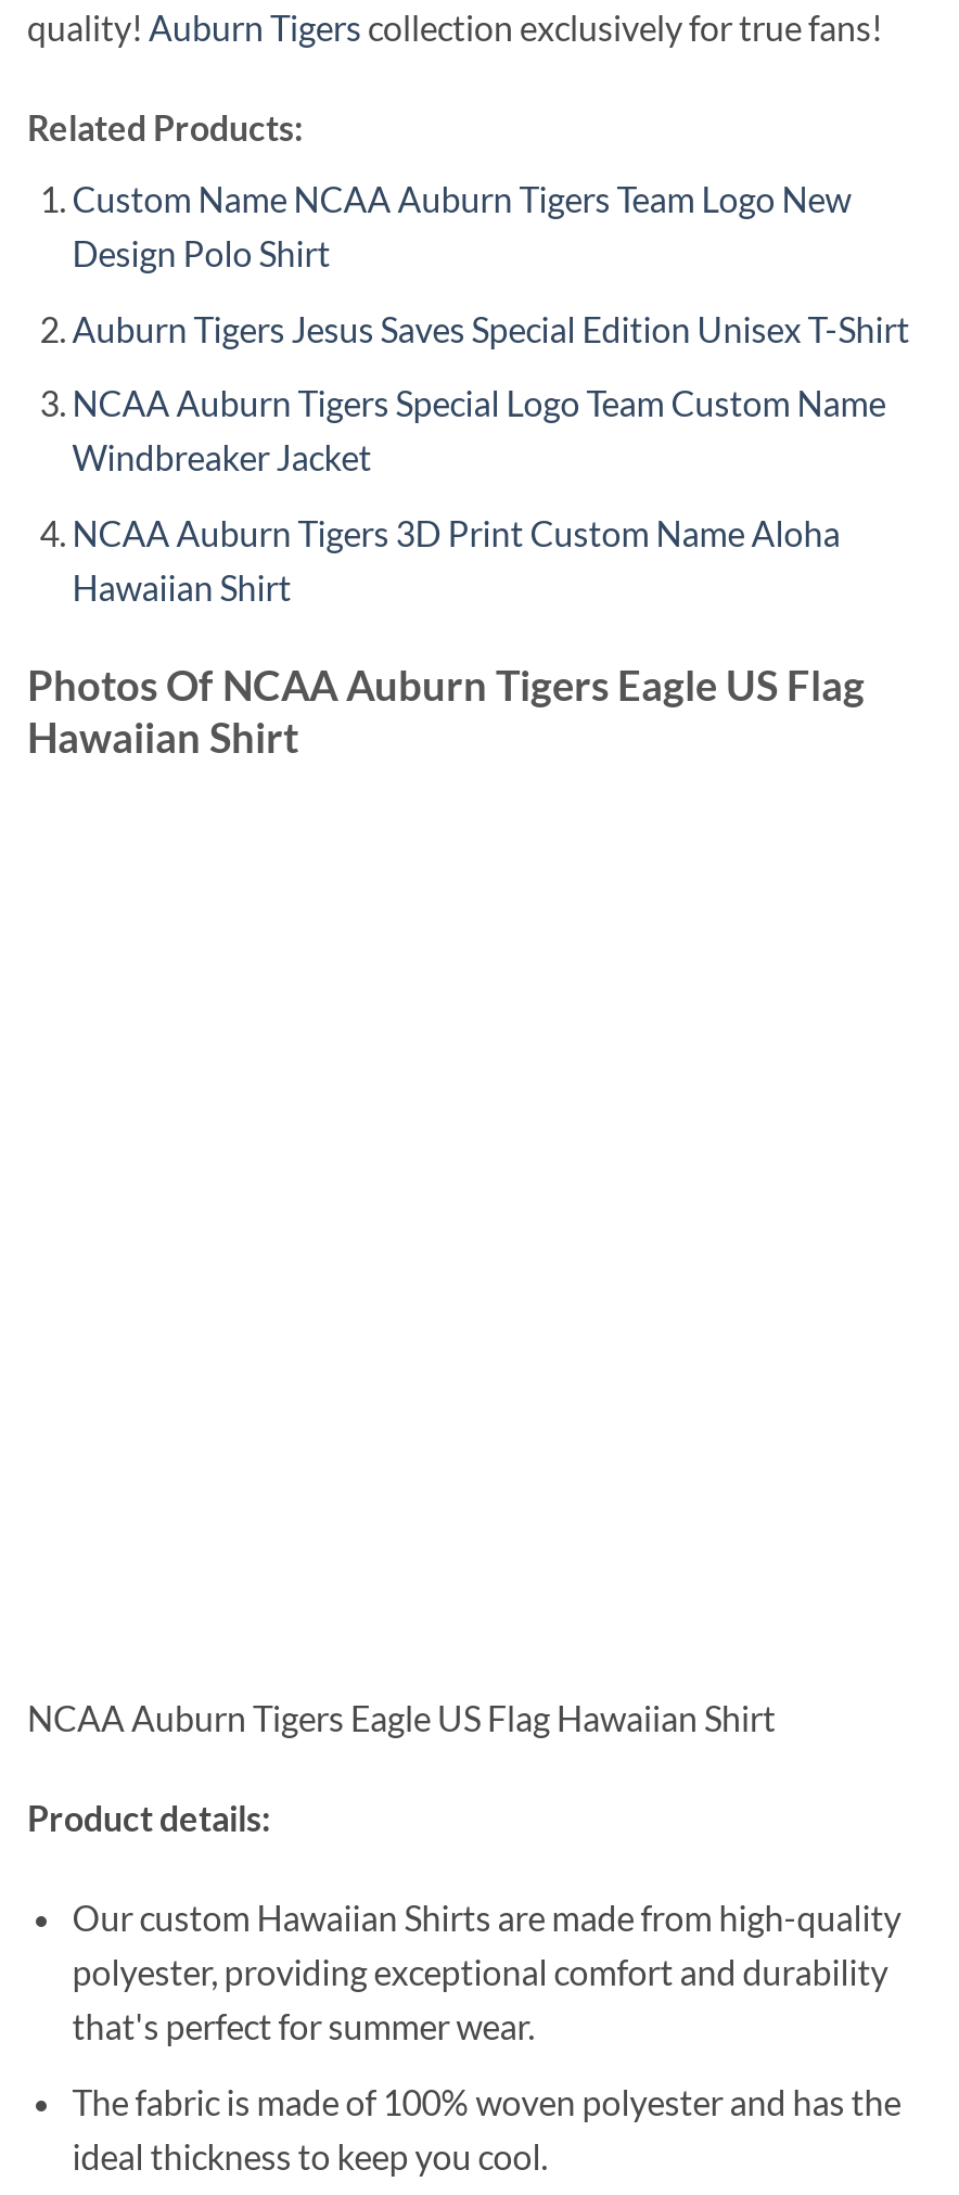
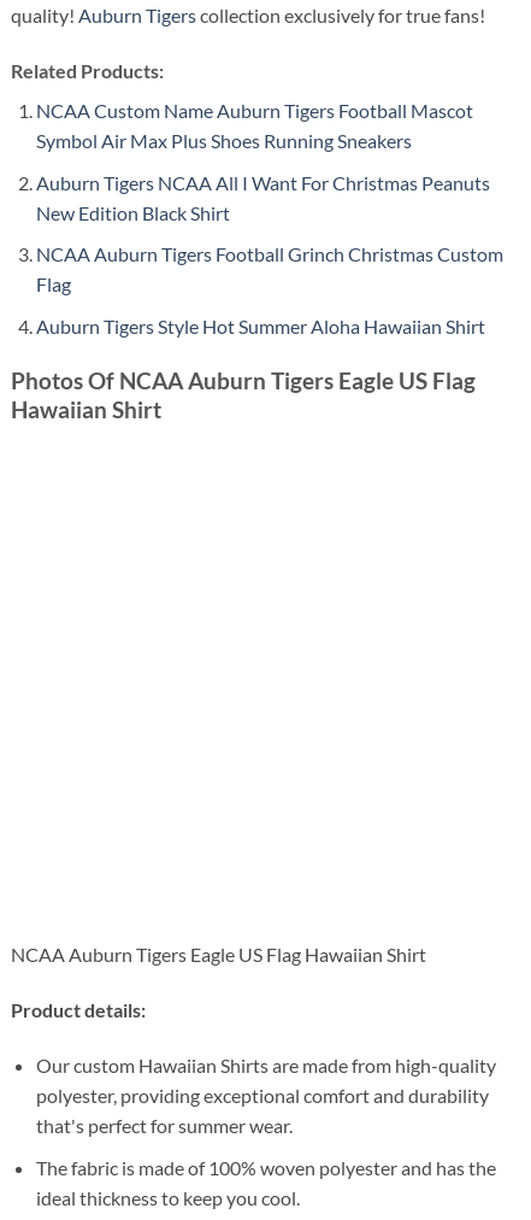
[72,178,851,274] Custom Name NCAA Auburn Tigers Team Logo New | Design Polo Shirt -> [36,99,473,152] NCAA Custom Name Auburn Tigers Football Mascot | Symbol Air Max Plus Shoes Running Sneakers
[72,308,910,349] Auburn Tigers Jesus Saves Special Edition Unisex T-Shirt -> [36,171,490,224] Auburn Tigers NCAA All I Want For Christmas Peanuts | New Edition Black Shirt
[72,383,886,478] NCAA Auburn Tigers Special Logo Team Custom Name | Windbreaker Jacket -> [36,243,503,296] NCAA Auburn Tigers Football Grinch Christmas Custom | Flag
[72,512,840,608] NCAA Auburn Tigers 3D Print Custom Name Aloha | Hawaiian Shirt -> [36,315,485,338] Auburn Tigers Style Hot Summer Aloha Hawaiian Shirt

